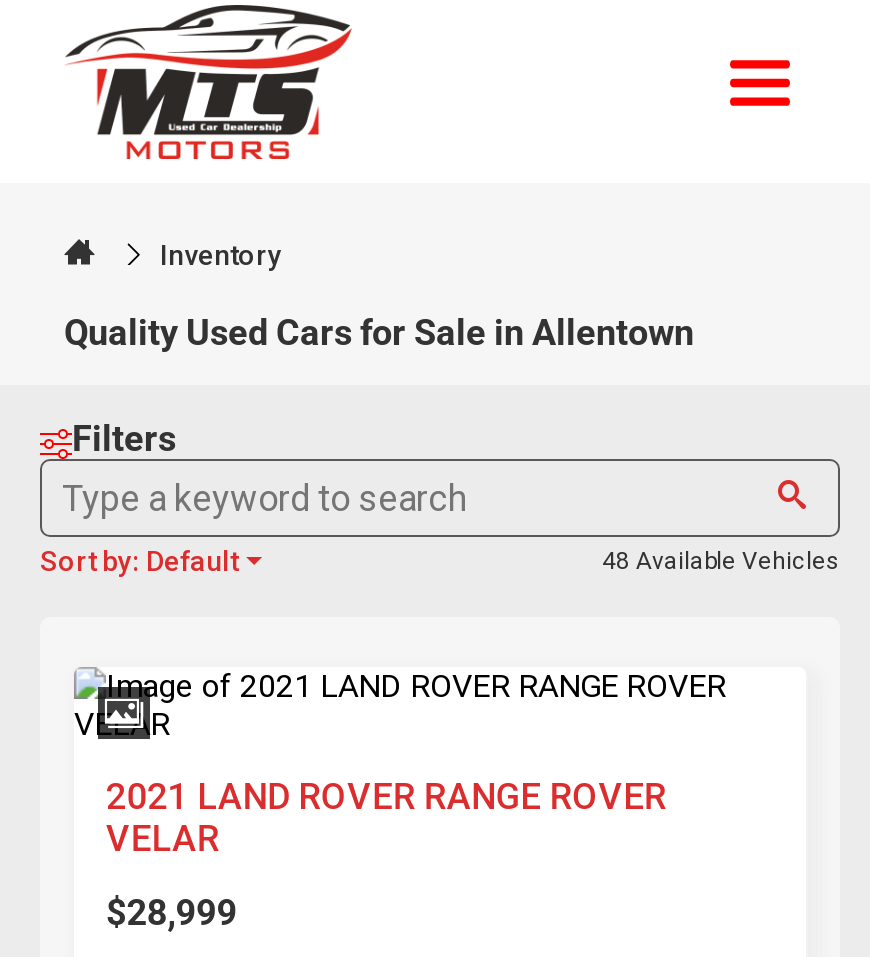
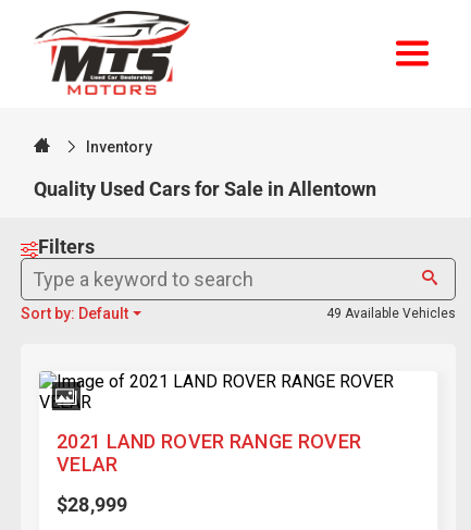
[602,548,840,576] 48 Available Vehicles -> [326,306,456,321] 49 Available Vehicles

